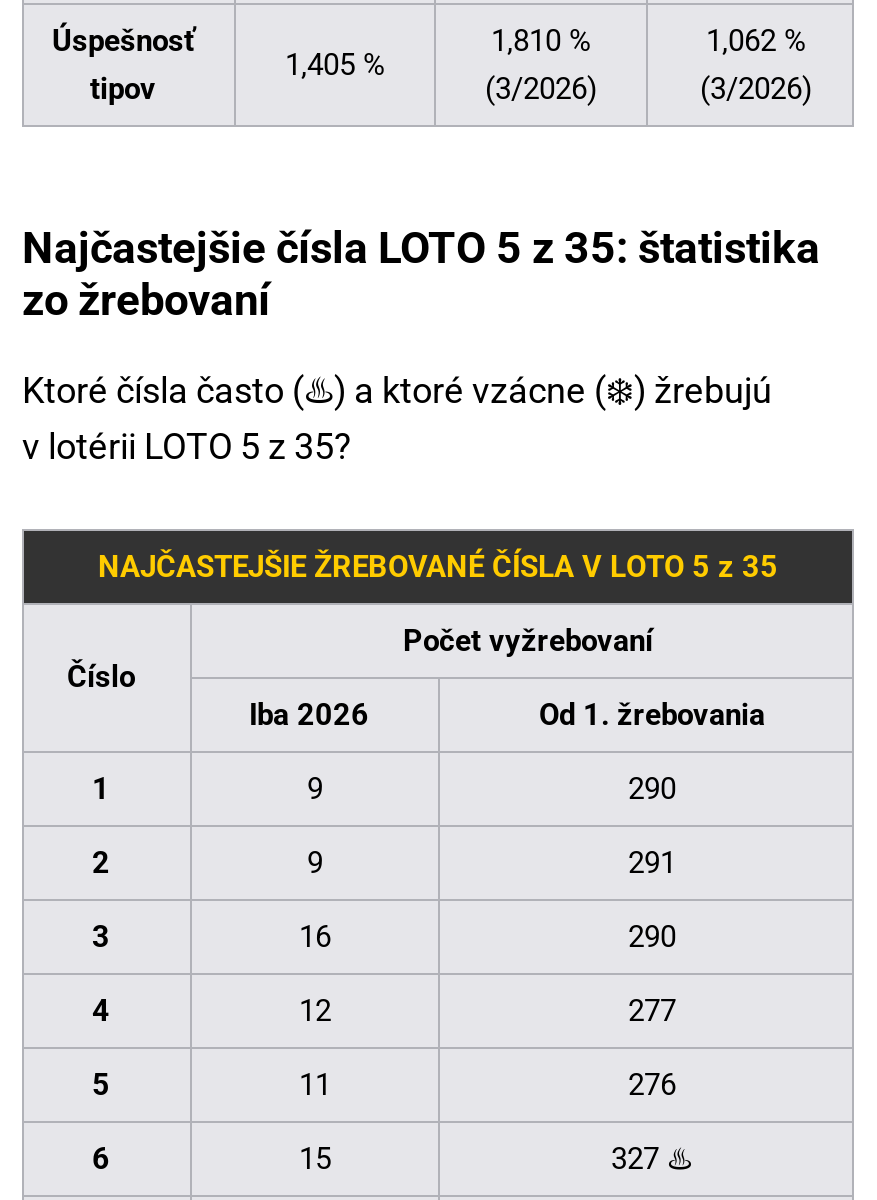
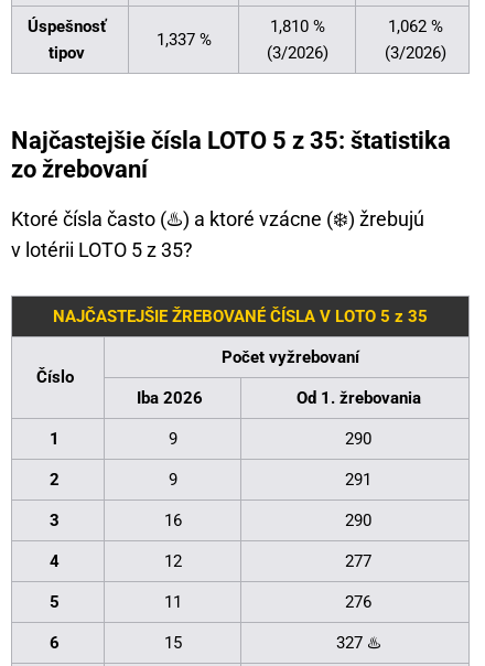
[285,47,385,83] 1,405 % -> [156,30,211,50] 1,337 %

